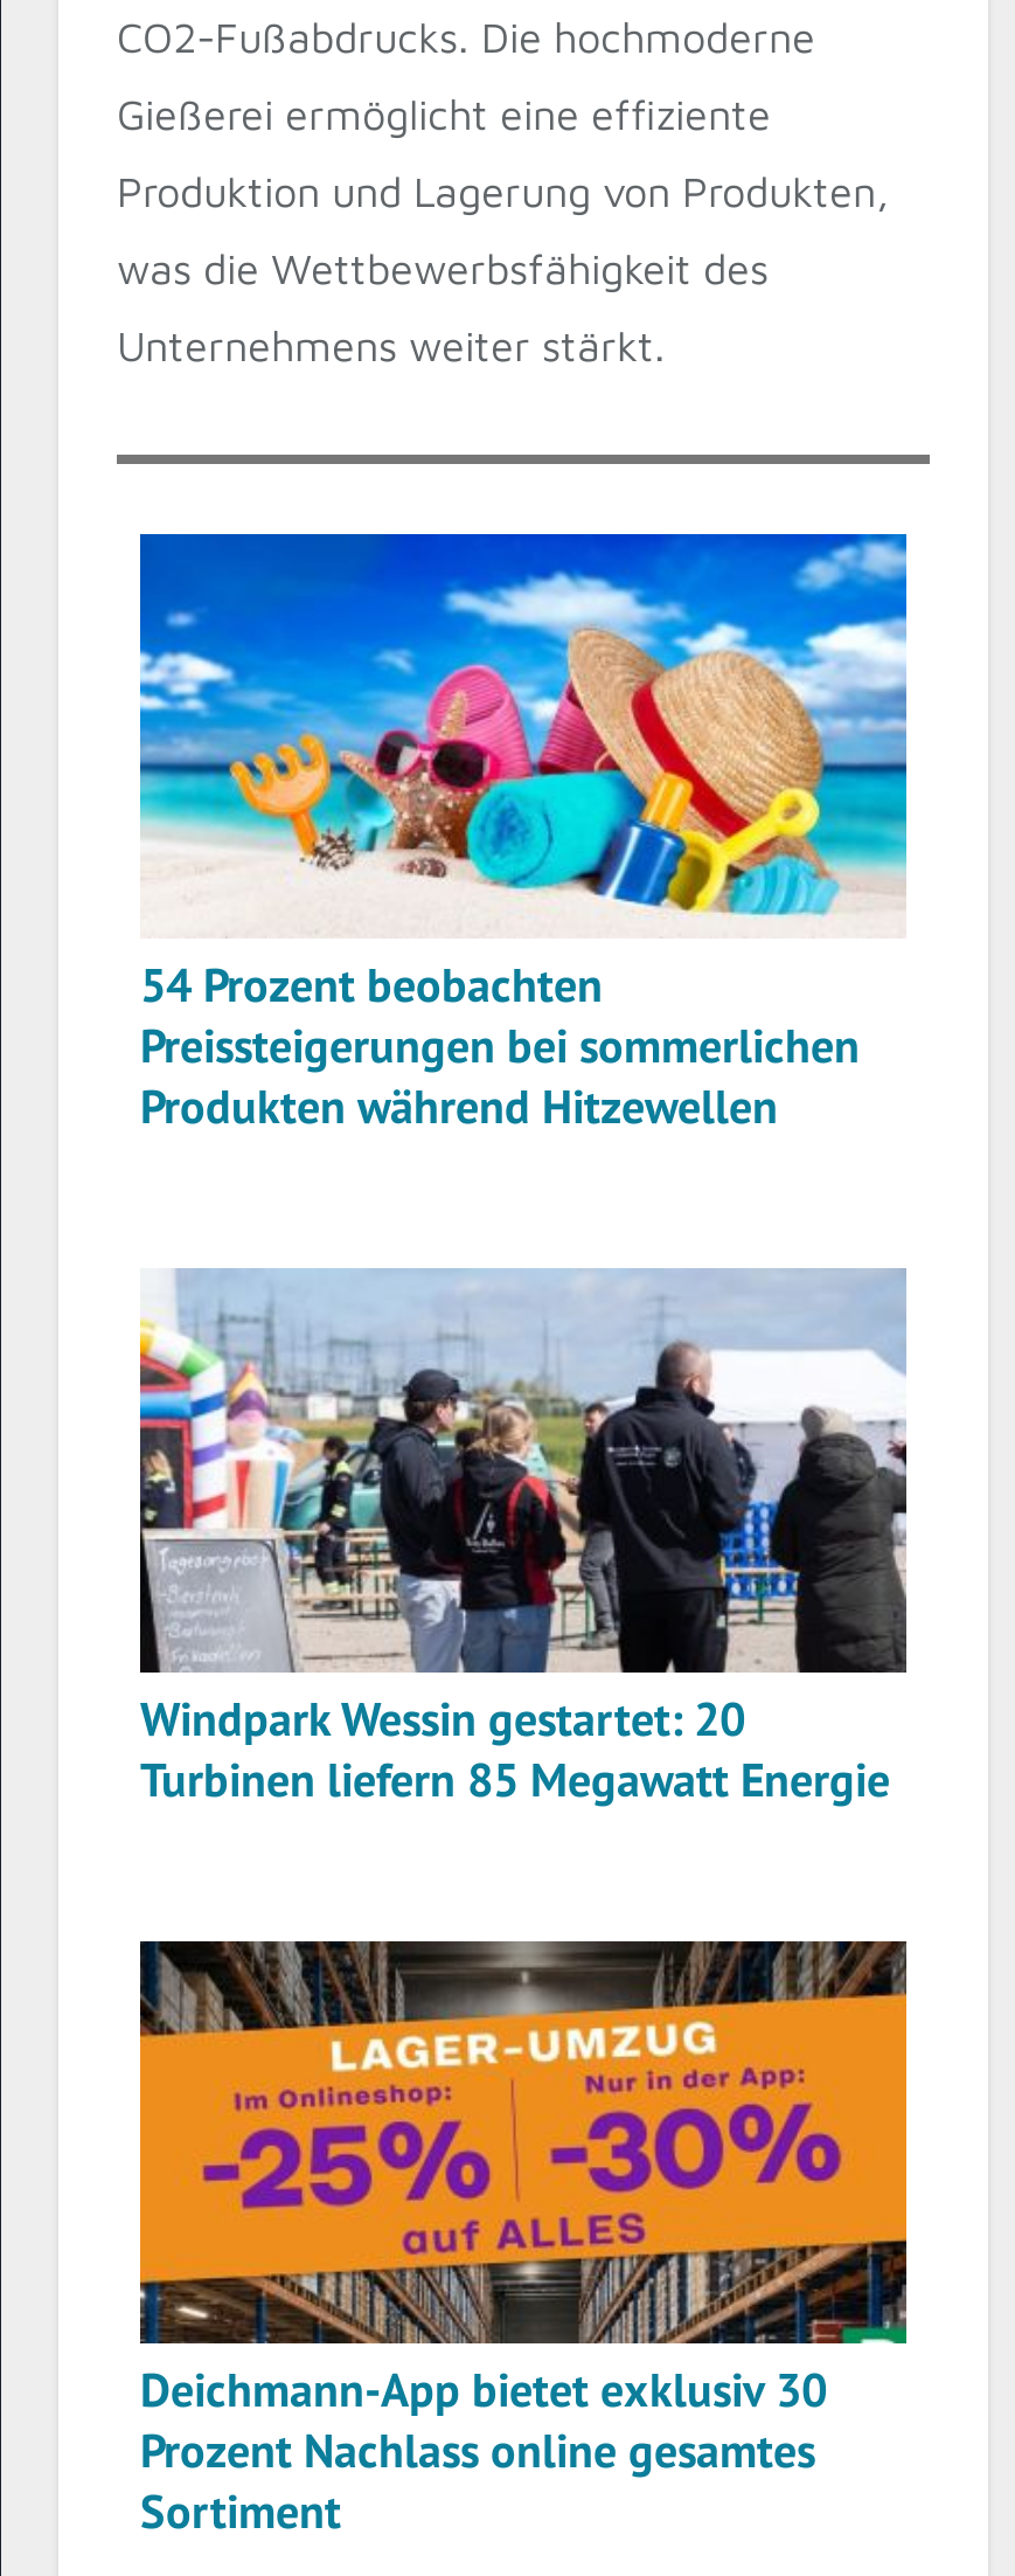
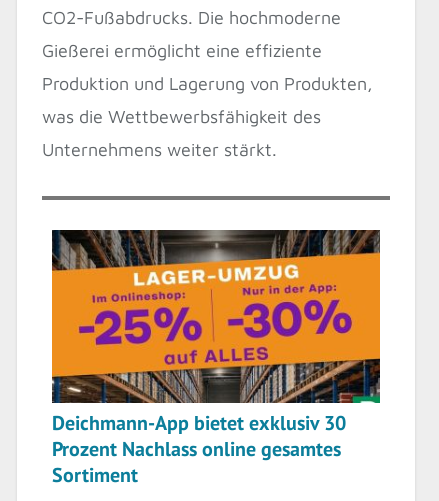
[138,532,909,1136] [image] | 54 Prozent beobachten | Preissteigerungen bei sommerlichen | Produkten während Hitzewellen -> none
[138,1268,909,1809] [image] | Windpark Wessin gestartet: 20 | Turbinen liefern 85 Megawatt Energie -> none

